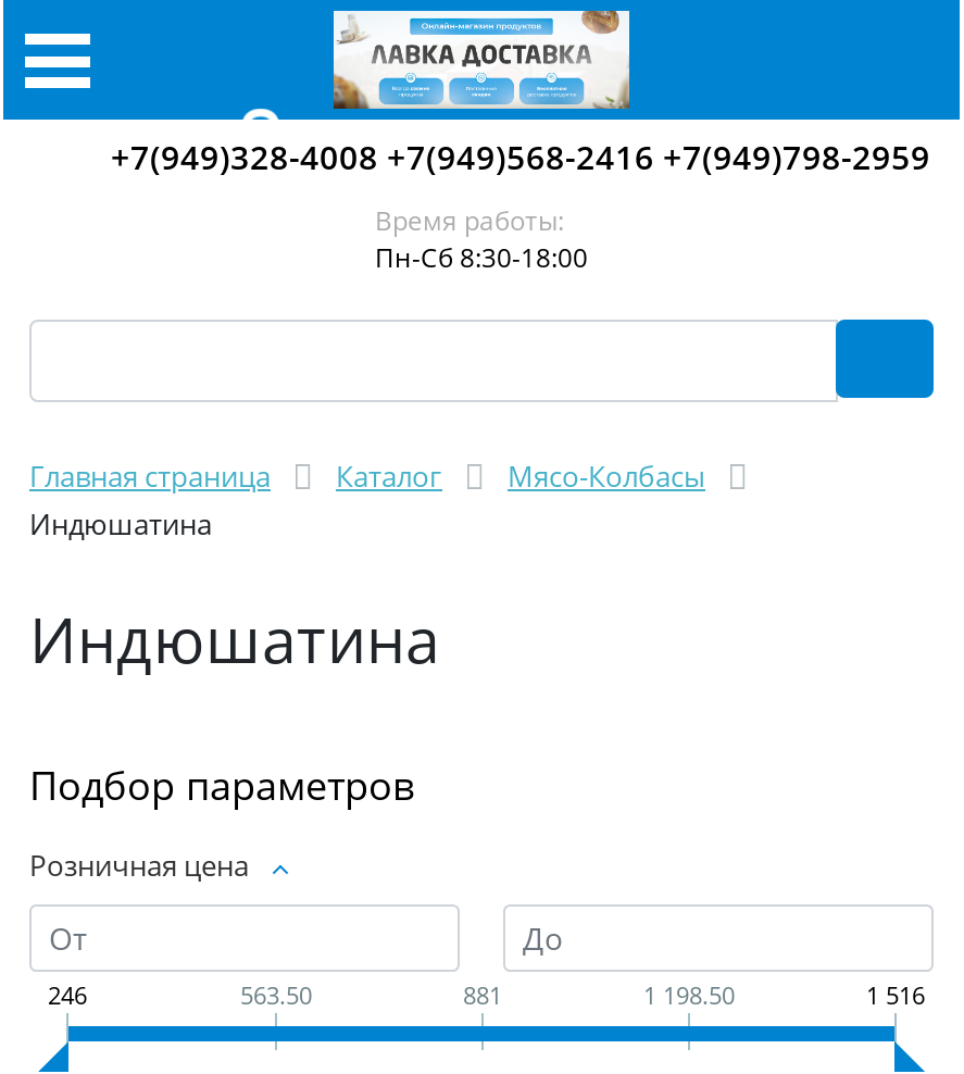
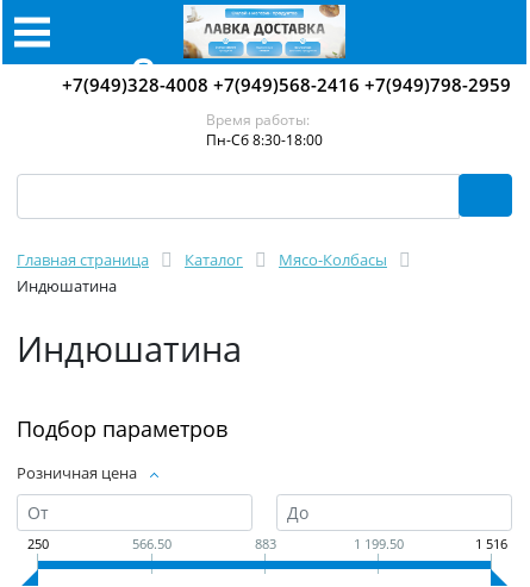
[48,978,87,1011] 246 -> [27,535,48,552] 250
[240,978,312,1011] 563.50 -> [132,535,172,552] 566.50
[463,978,502,1011] 881 -> [254,535,276,552] 883
[643,978,735,1011] 1 198.50 -> [353,535,403,552] 1 199.50

